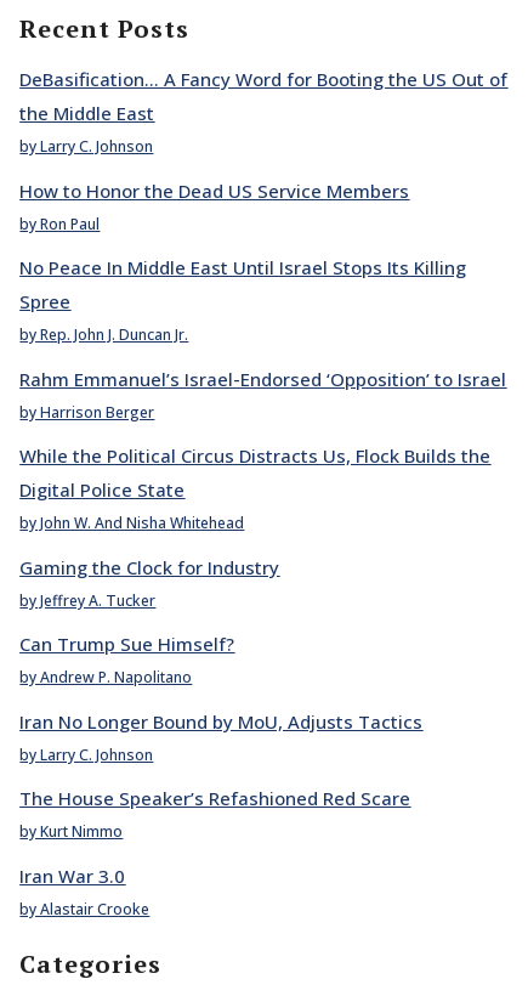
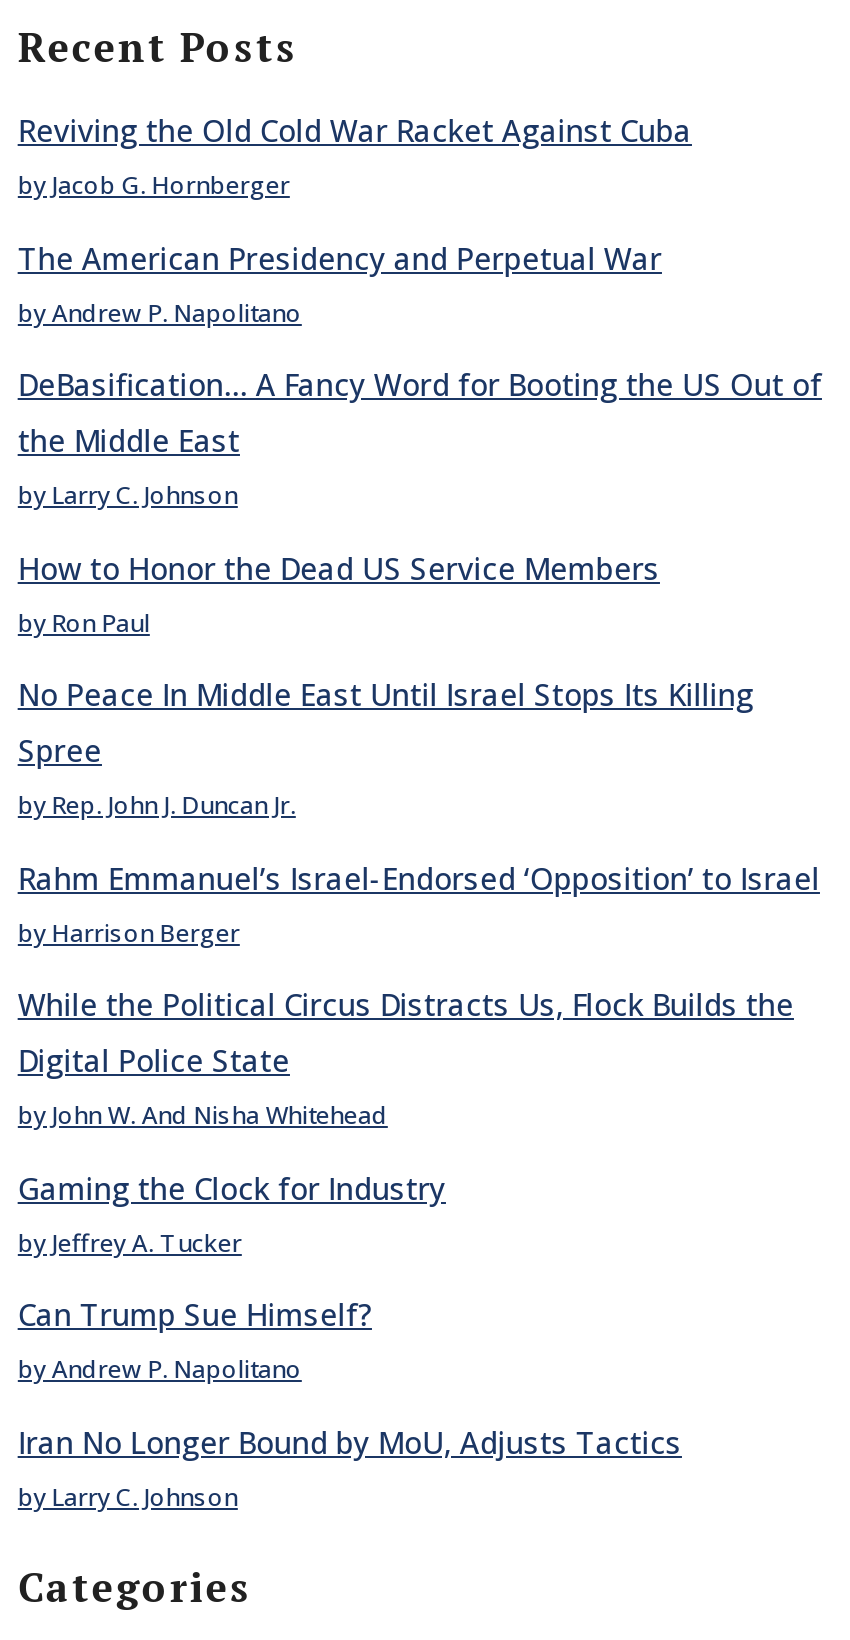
none -> [18,110,692,329] Reviving the Old Cold War Racket Against Cuba | by Jacob G. Hornberger | The American Presidency and Perpetual War | by Andrew P. Napolitano
moved [20,67,508,765] -> [18,364,822,1513]: DeBasification… A Fancy Word for Booting the US Out of | the Middle East | by Larry C. Johnson | ... | Iran No Longer Bound by MoU, Adjusts Tactics | by Larry C. Johnson
[20,786,411,919] The House Speaker’s Refashioned Red Scare | by Kurt Nimmo | Iran War 3.0 | by Alastair Crooke -> none

